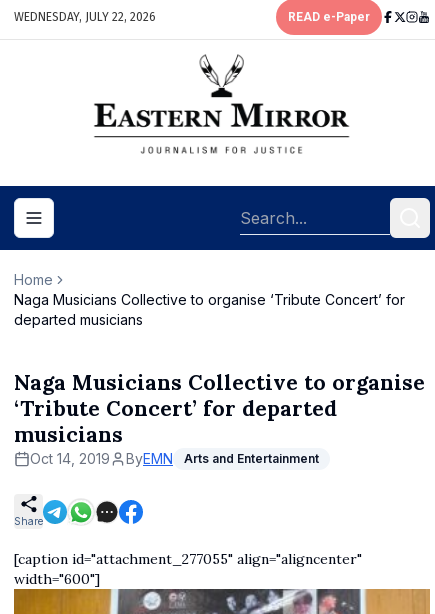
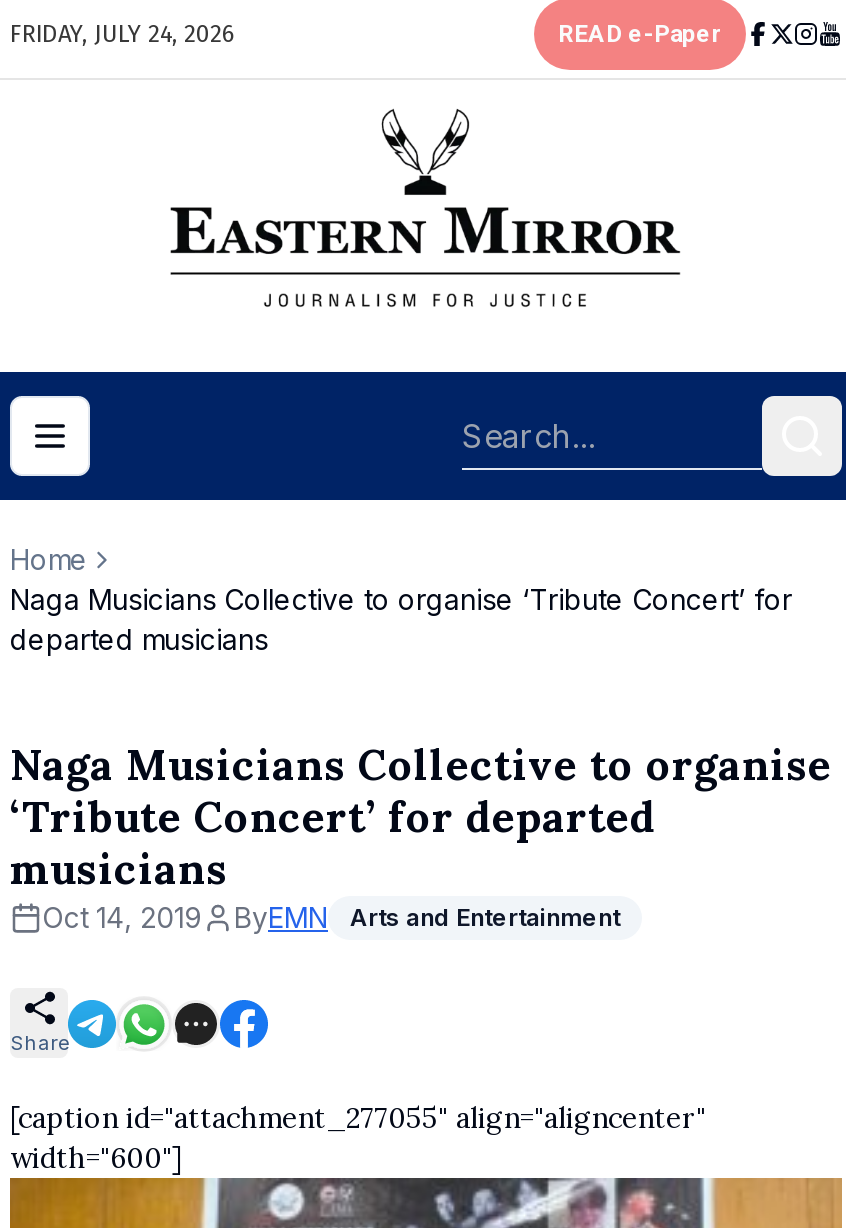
[14,10,156,24] WEDNESDAY, JULY 22, 2026 -> [10,20,236,48] FRIDAY, JULY 24, 2026

